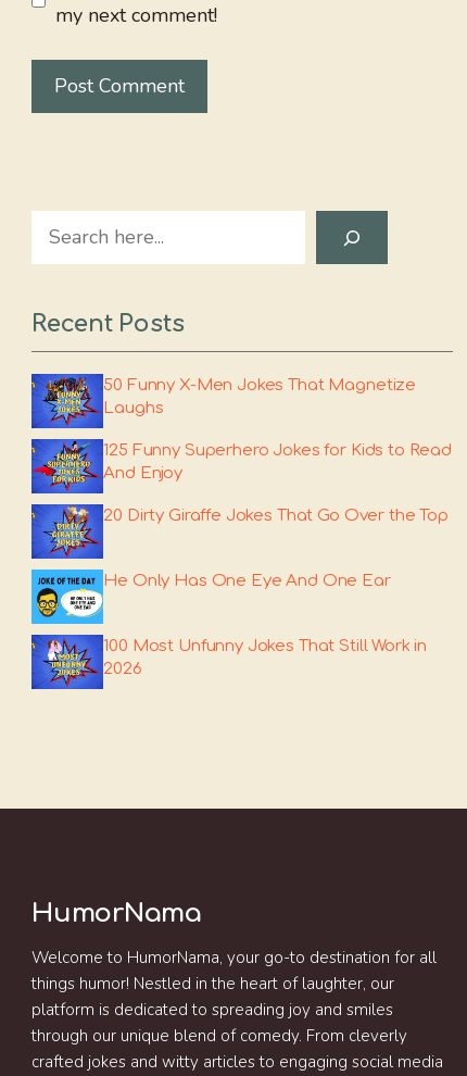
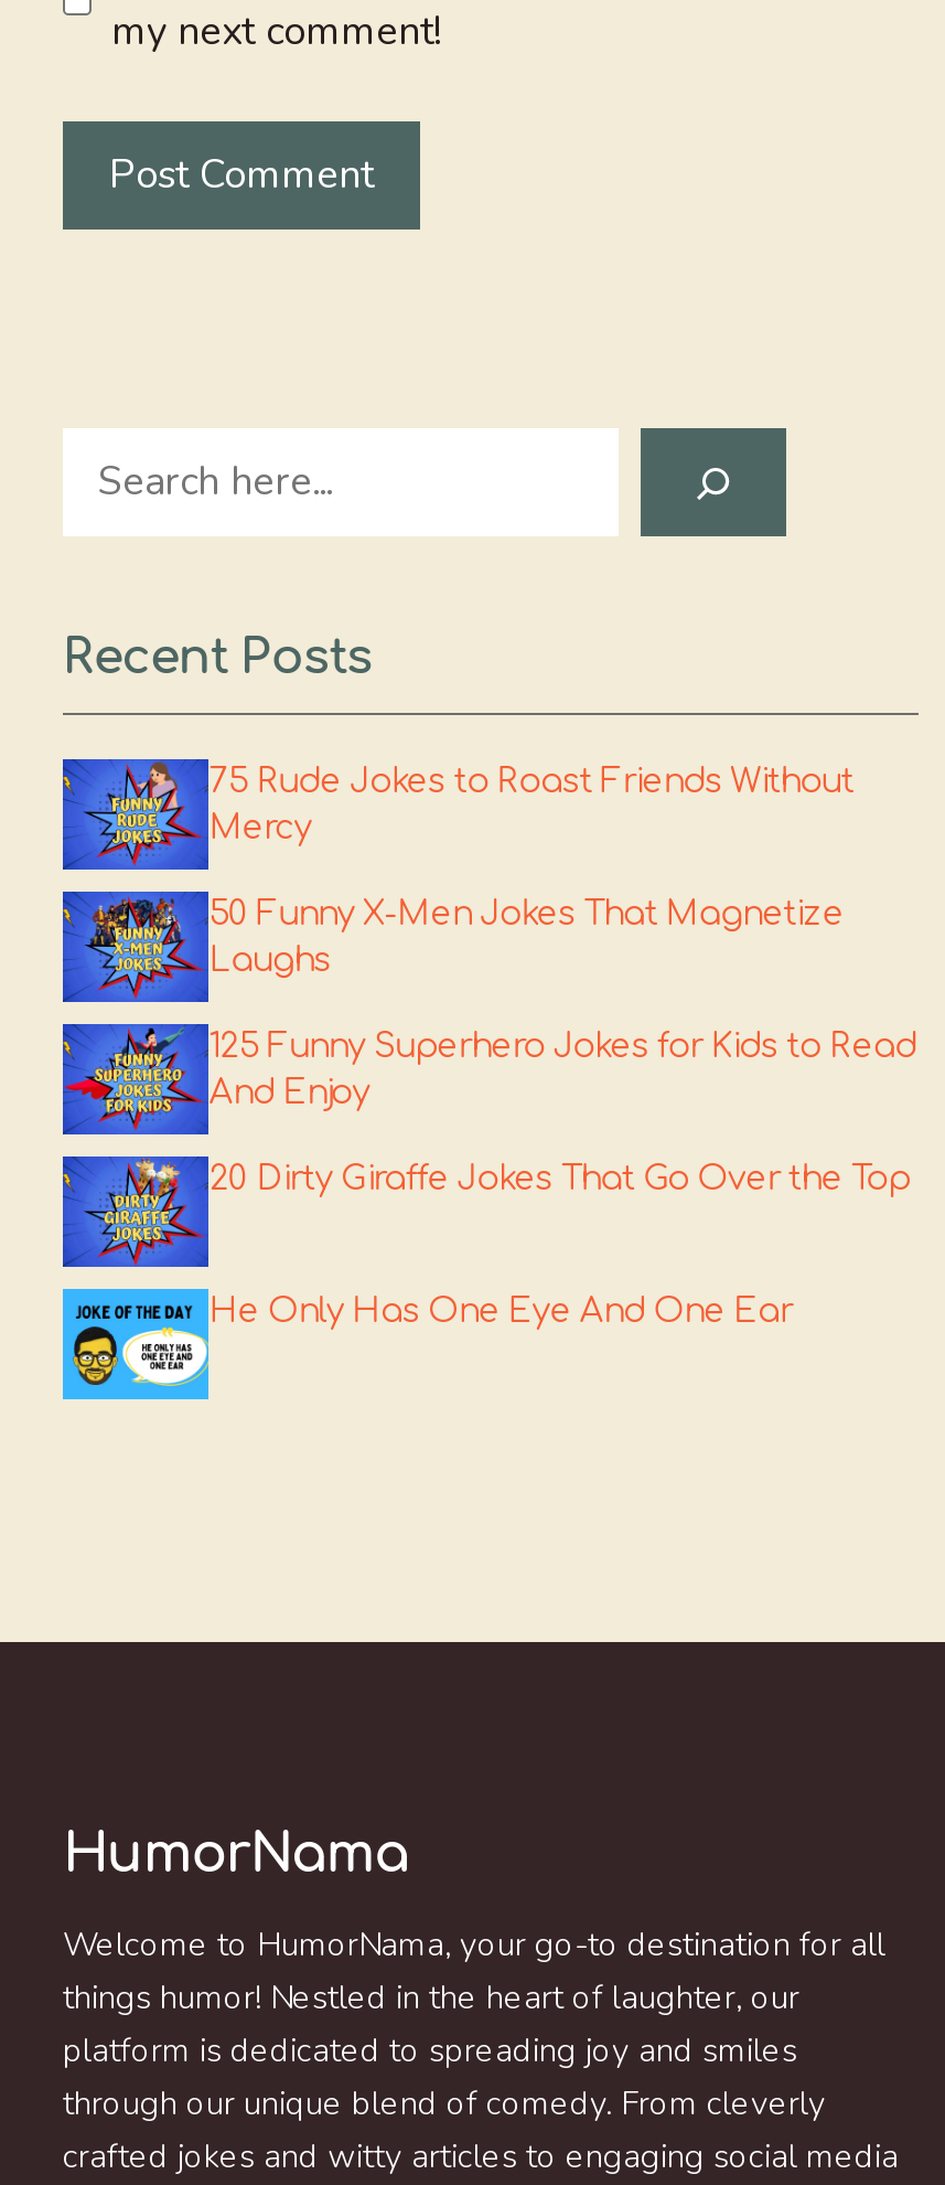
none -> [92,759,854,848] [image] | 75 Rude Jokes to Roast Friends Without | Mercy
moved [30,373,452,590] -> [61,889,916,1332]: [image] | 50 Funny X-Men Jokes That Magnetize | Laughs | 125 Funny Superhero Jokes for Kids to Read | And Enjoy | 20 Dirty Giraffe Jokes That Go Over the Top | He Only Has One Eye And One Ear
moved [35,575,104,618] -> [69,1300,211,1388]: [image]
[30,634,427,690] [image] | 100 Most Unfunny Jokes That Still Work in | 2026 -> none

